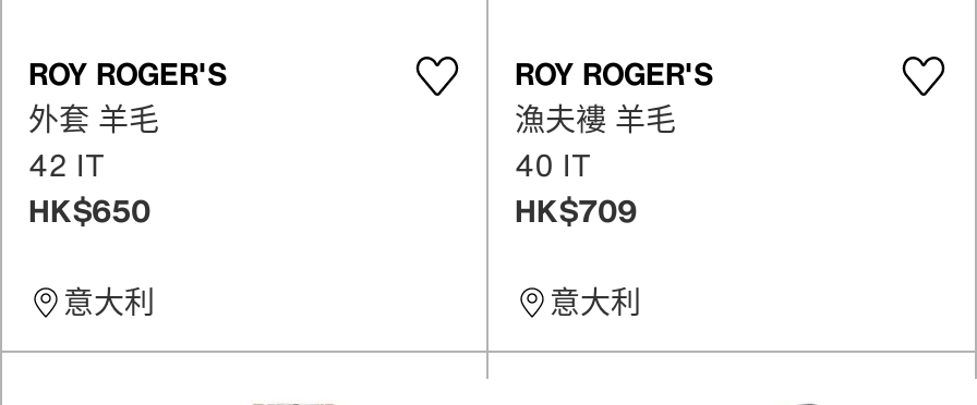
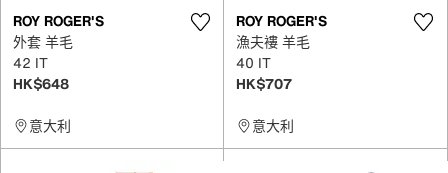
[28,187,150,233] HK$650 -> [13,73,69,94] HK$648
[515,187,637,233] HK$709 -> [236,73,292,94] HK$707

